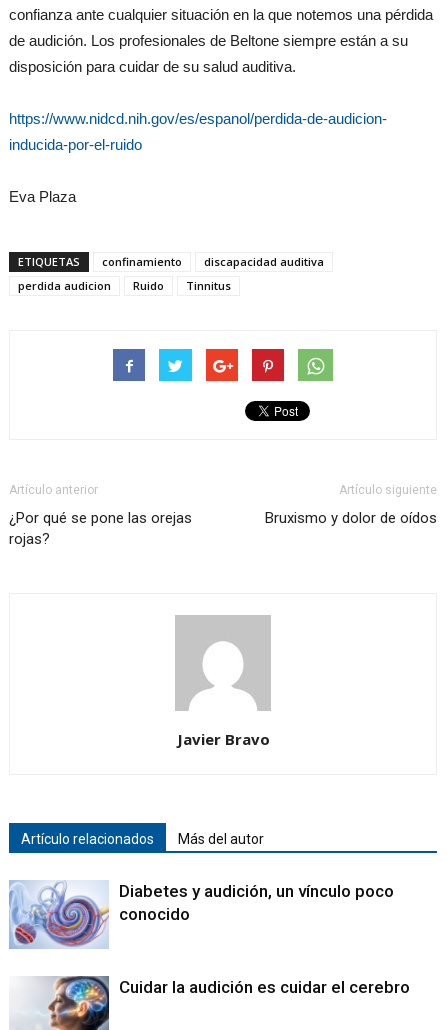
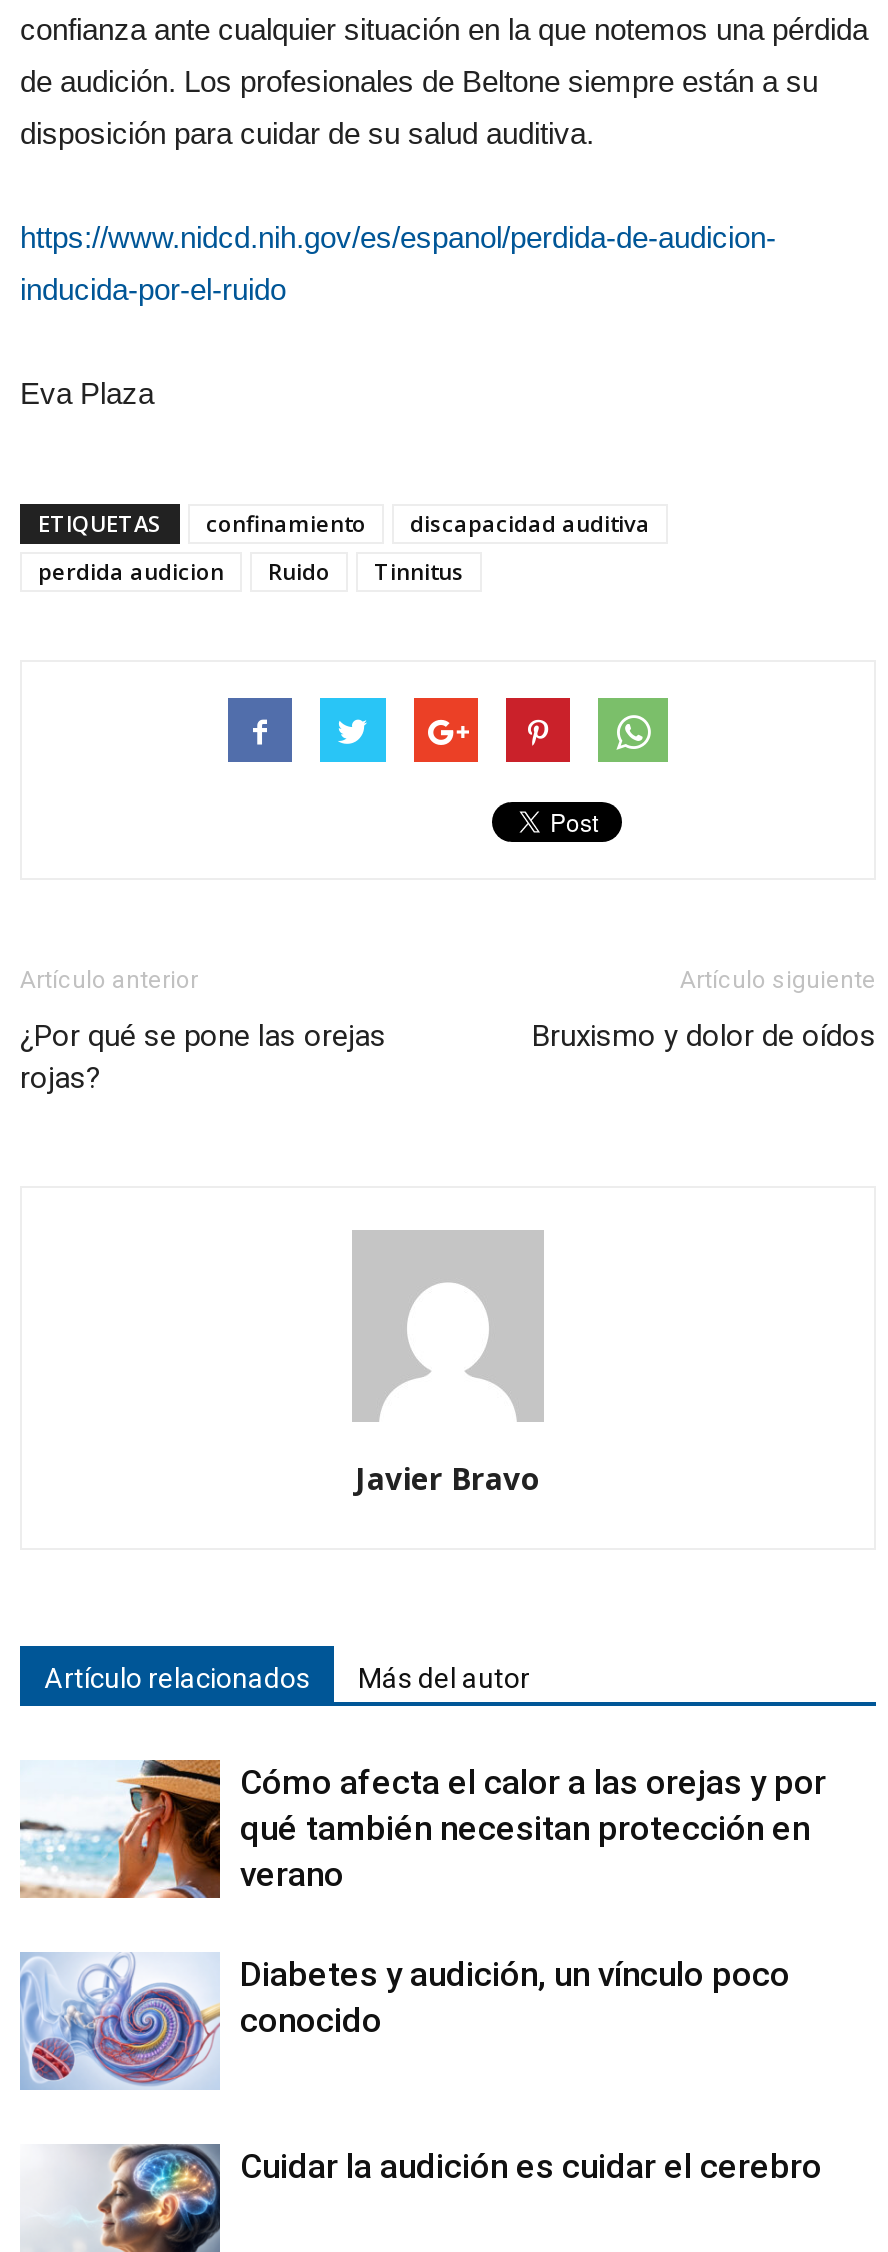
none -> [18,1758,826,1900] [image] | Cómo afecta el calor a las orejas y por | qué también necesitan protección en | verano

